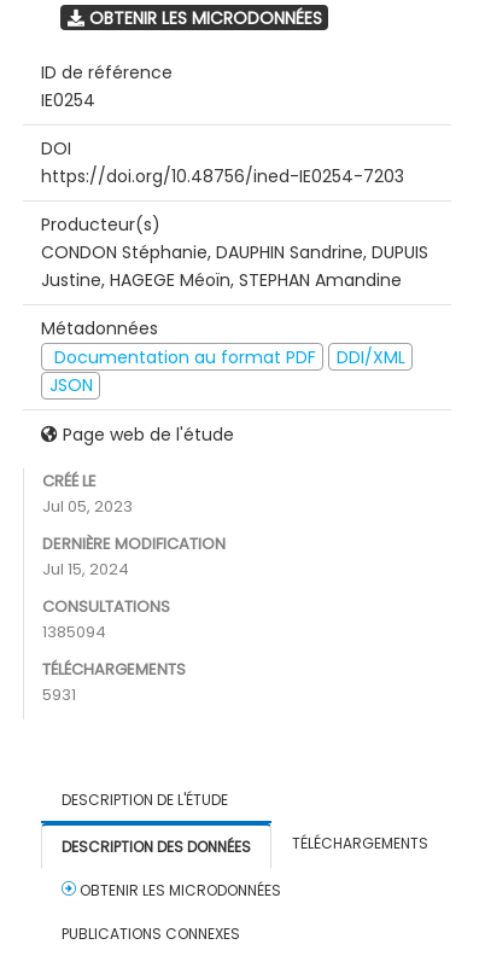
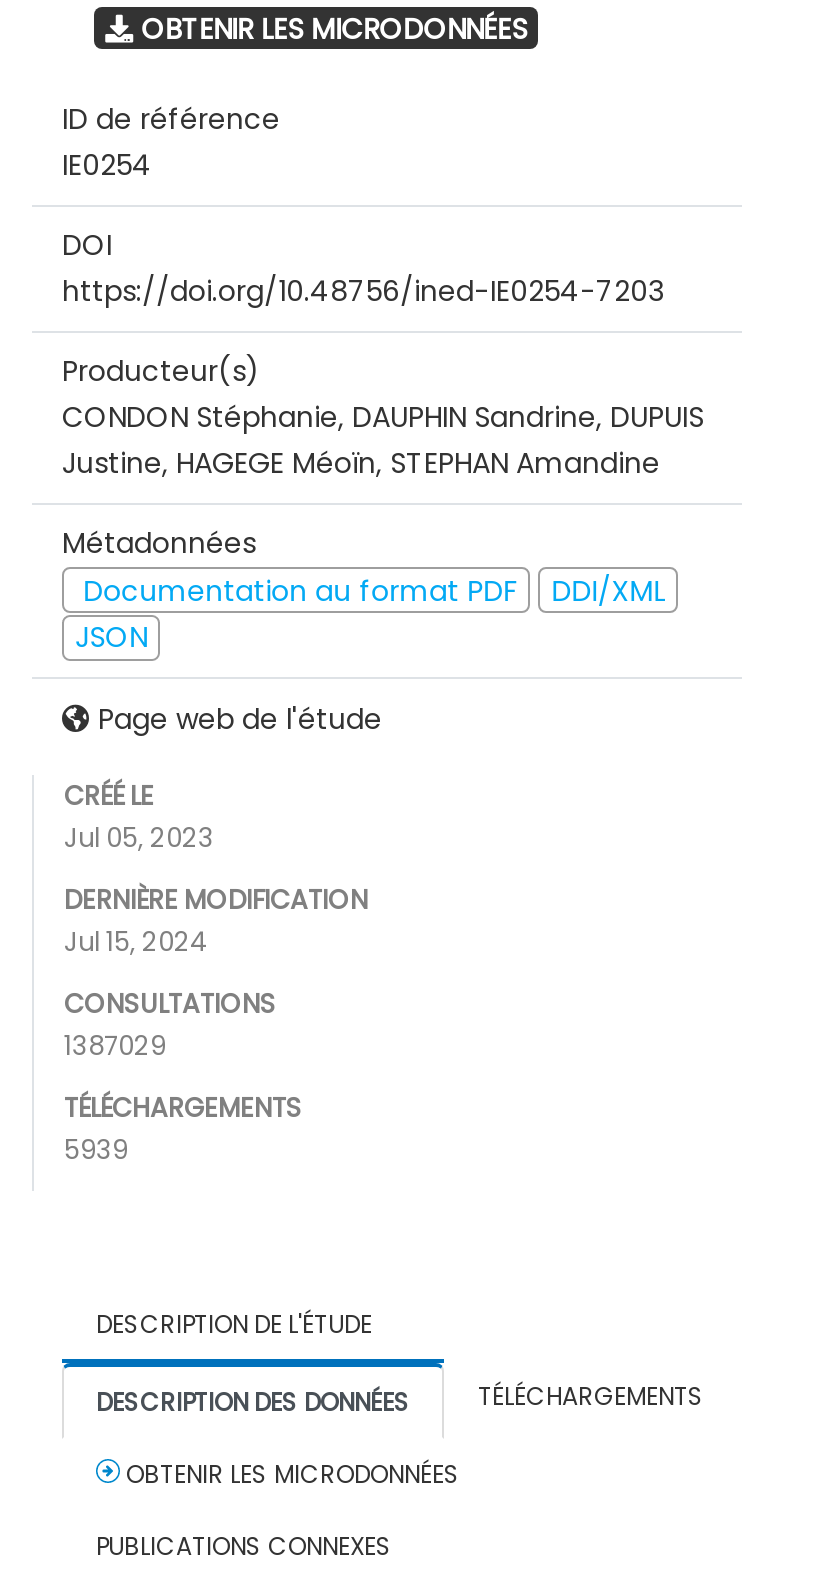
[42,621,106,644] 1385094 -> [64,1028,166,1066] 1387029
[42,684,76,707] 5931 -> [64,1132,128,1170] 5939

